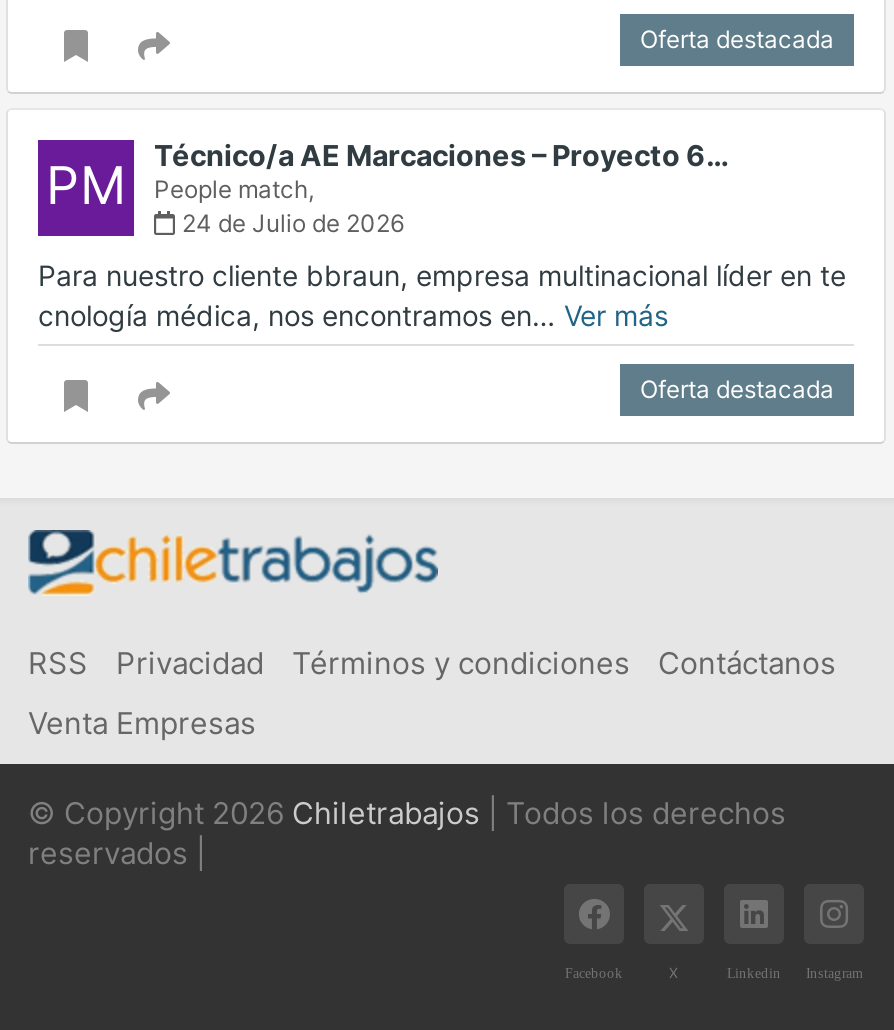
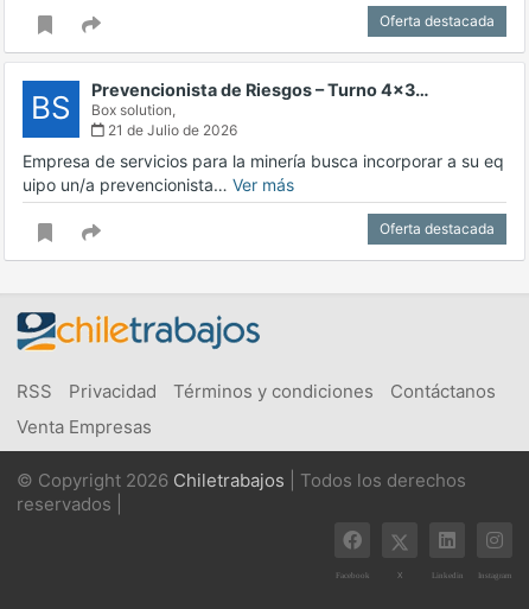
[46,138,730,238] PM | Técnico/a AE Marcaciones – Proyecto 6… | People match, | 24 de Julio de 2026 -> [31,80,429,139] BS | Prevencionista de Riesgos – Turno 4x3… | Box solution, | 21 de Julio de 2026
[38,258,846,332] Para nuestro cliente bbraun, empresa multinacional líder en te | cnología médica, nos encontramos en… Ver más -> [23,151,504,195] Empresa de servicios para la minería busca incorporar a su eq | uipo un/a prevencionista… Ver más

